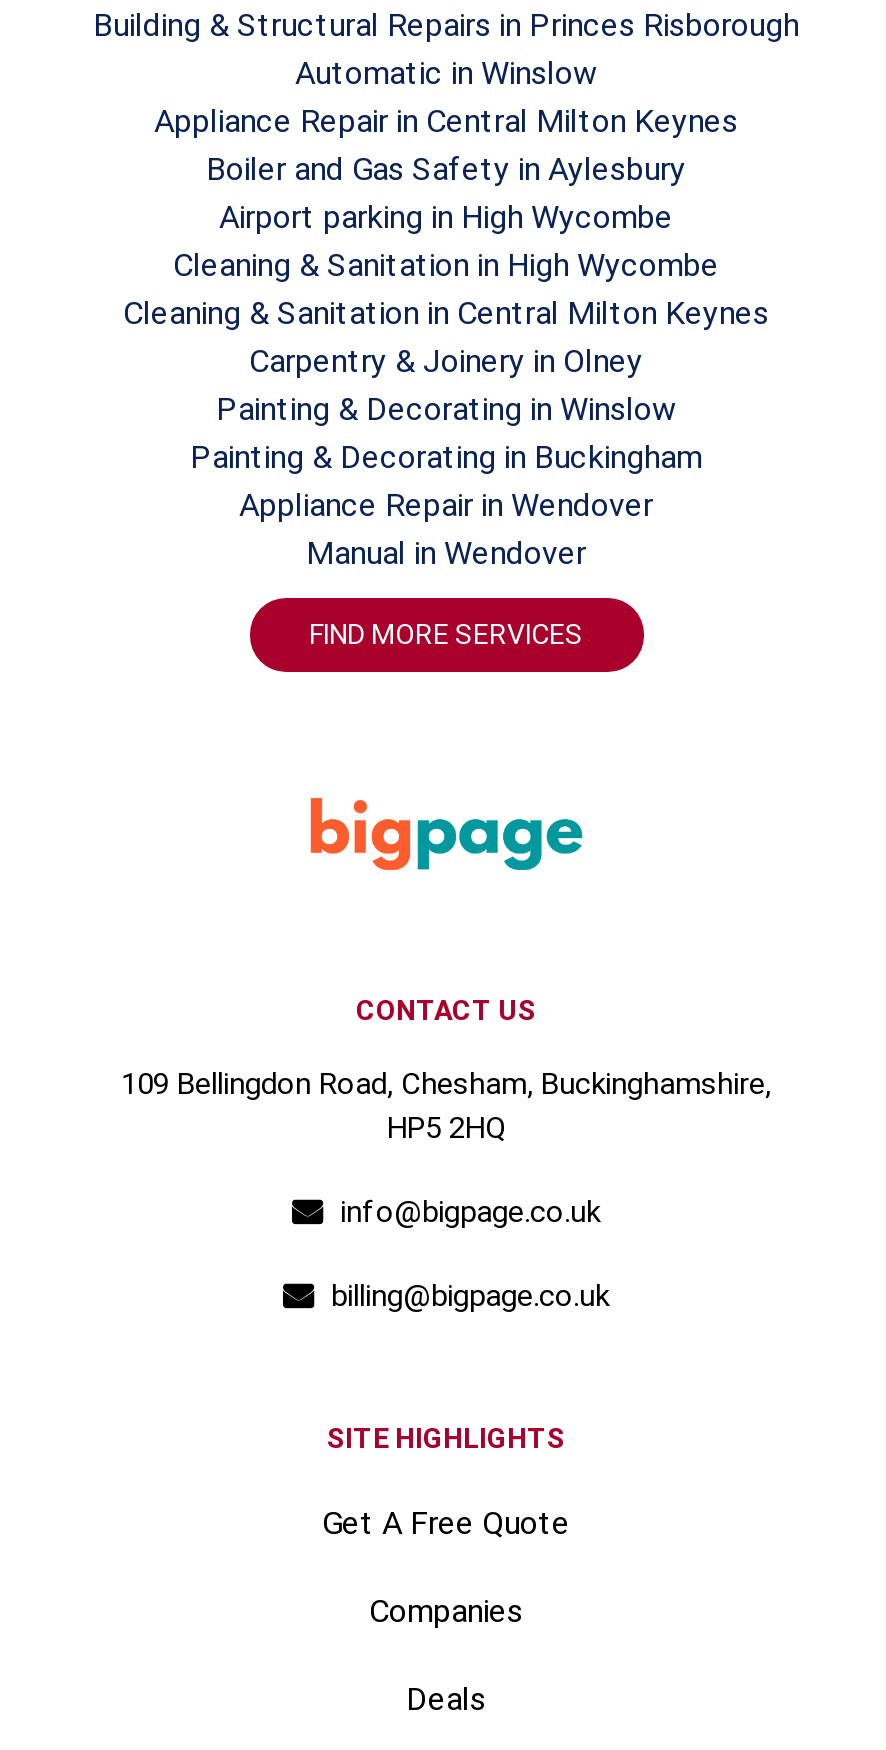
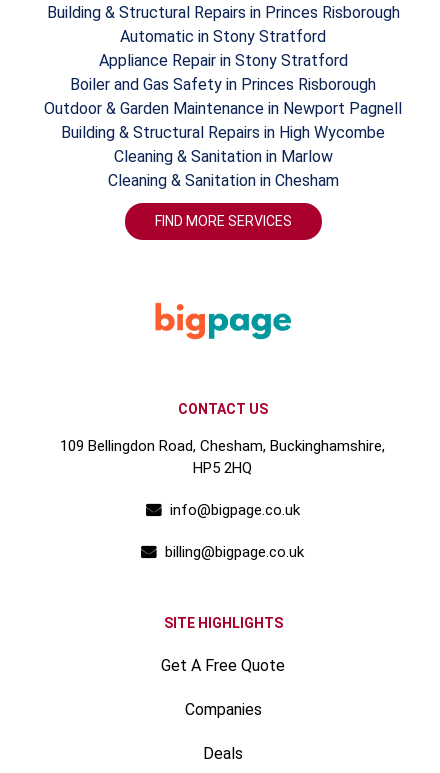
[123,54,769,572] Automatic in Winslow | Appliance Repair in Central Milton Keynes | Boiler and Gas Safety in Aylesbury | Airport parking in High Wycombe | Cleaning & Sanitation in High Wycombe | Cleaning & Sanitation in Central Milton Keynes | Carpentry & Joinery in Olney | Painting & Decorating in Winslow | Painting & Decorating in Buckingham | Appliance Repair in Wendover | Manual in Wendover -> [44,27,402,190] Automatic in Stony Stratford | Appliance Repair in Stony Stratford | Boiler and Gas Safety in Princes Risborough | Outdoor & Garden Maintenance in Newport Pagnell | Building & Structural Repairs in High Wycombe | Cleaning & Sanitation in Marlow | Cleaning & Sanitation in Chesham

